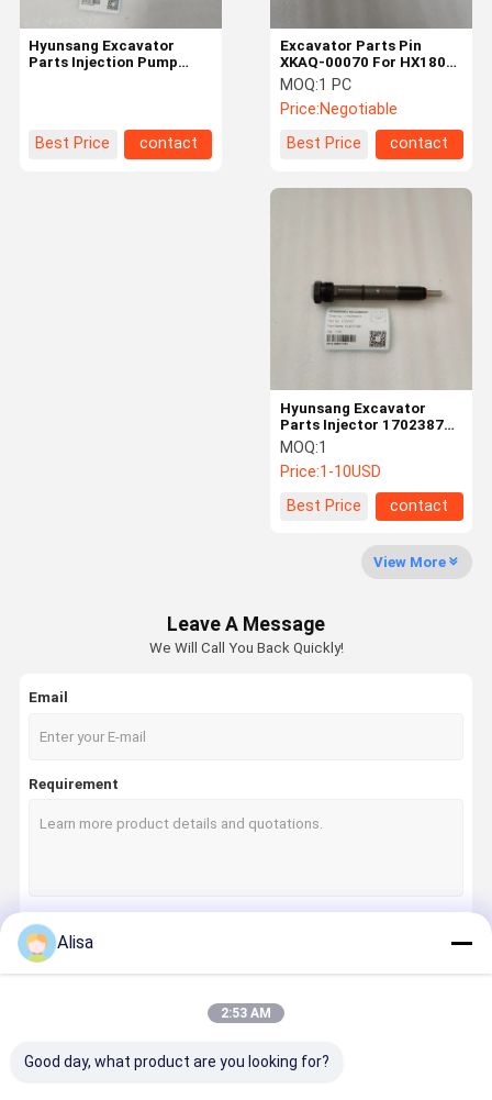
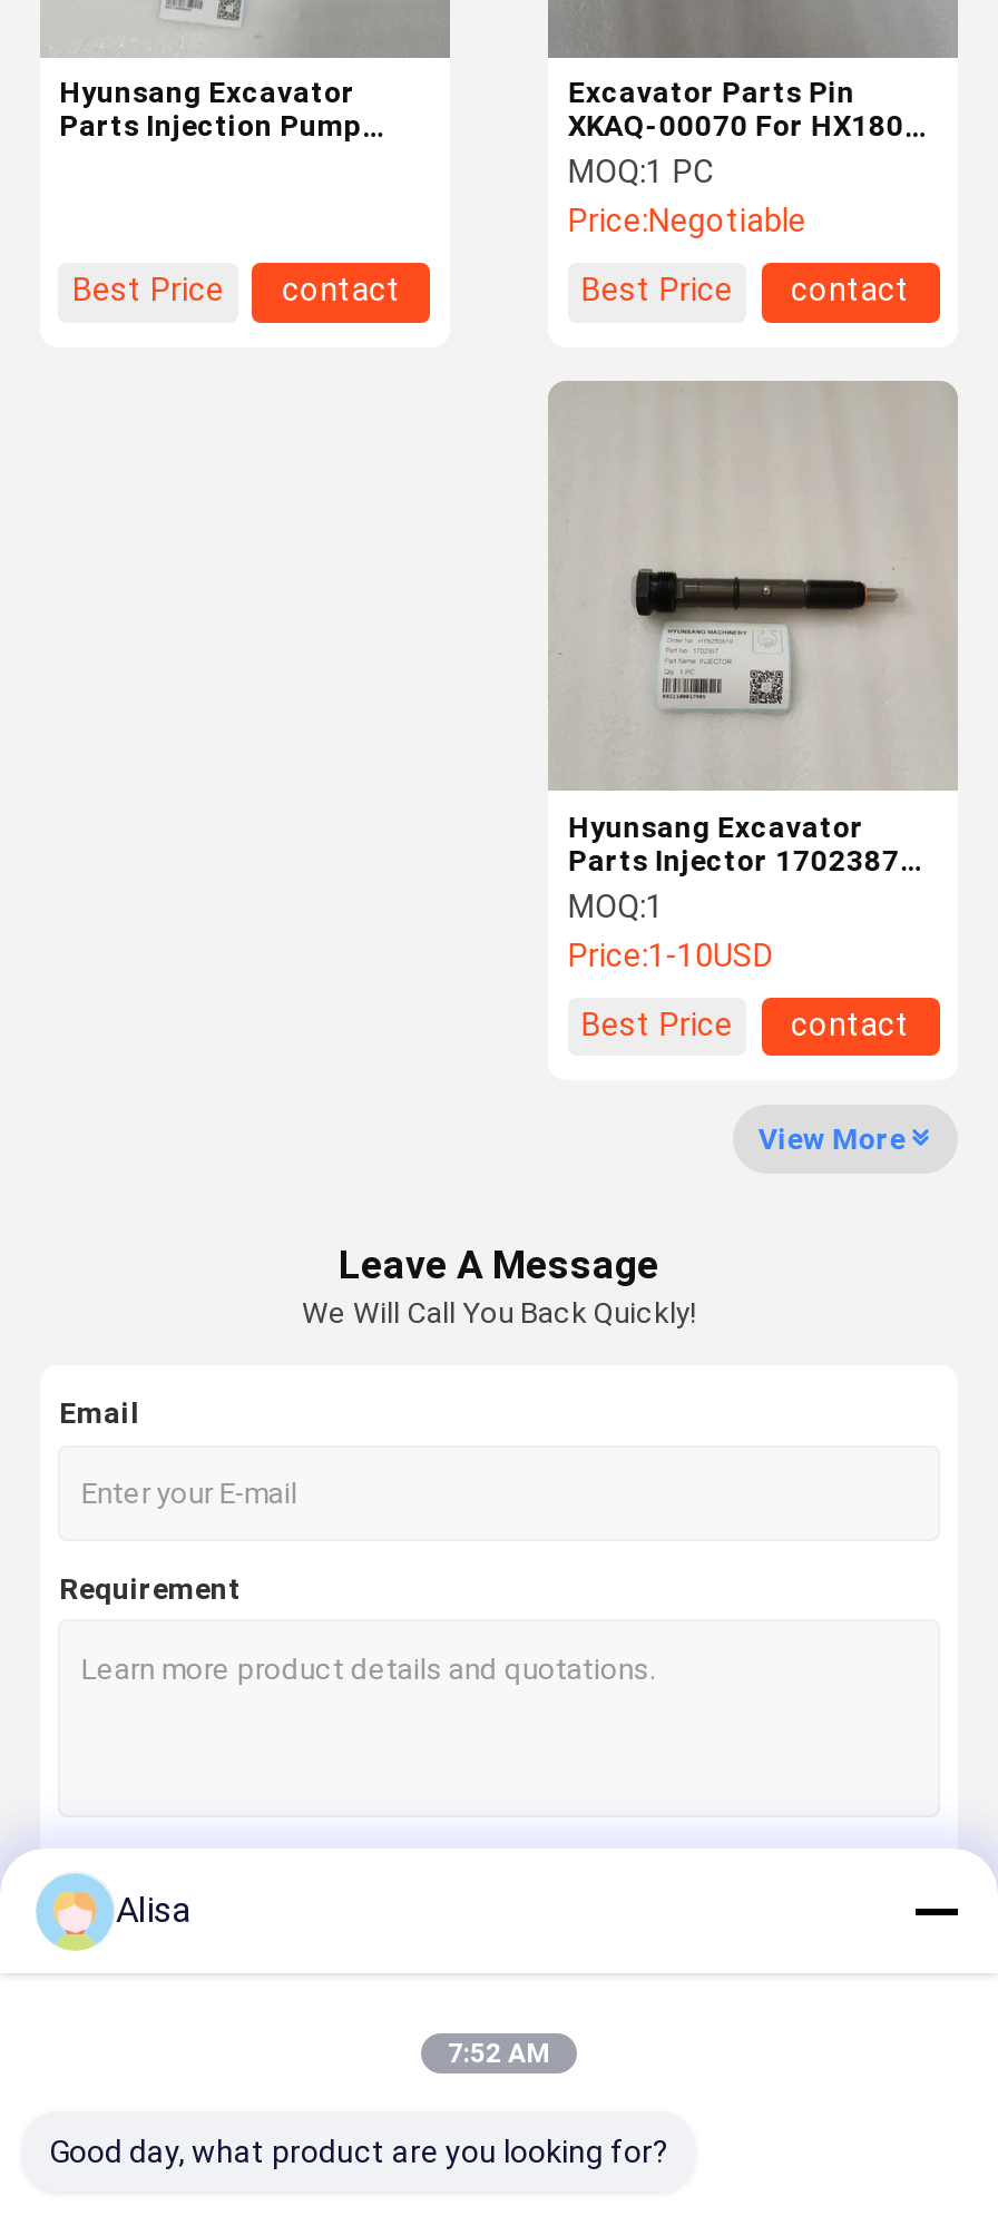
[221,1005,271,1021] 2:53 AM -> [448,2038,550,2069] 7:52 AM

